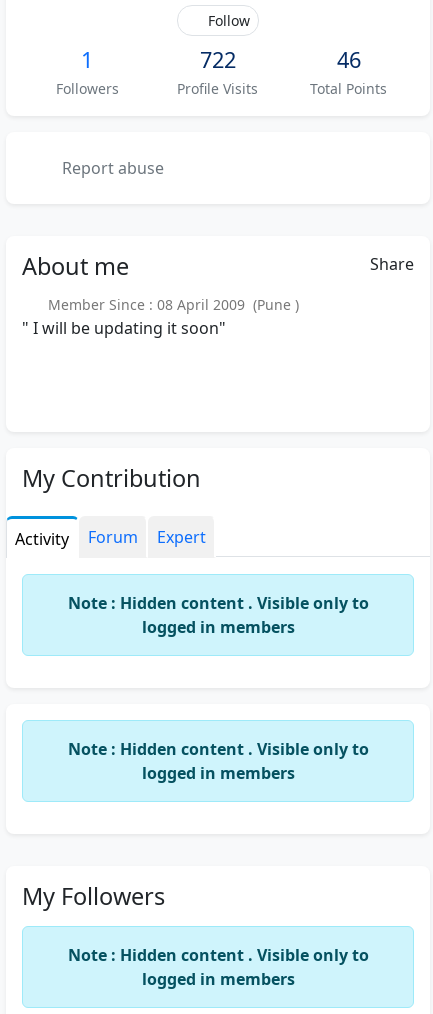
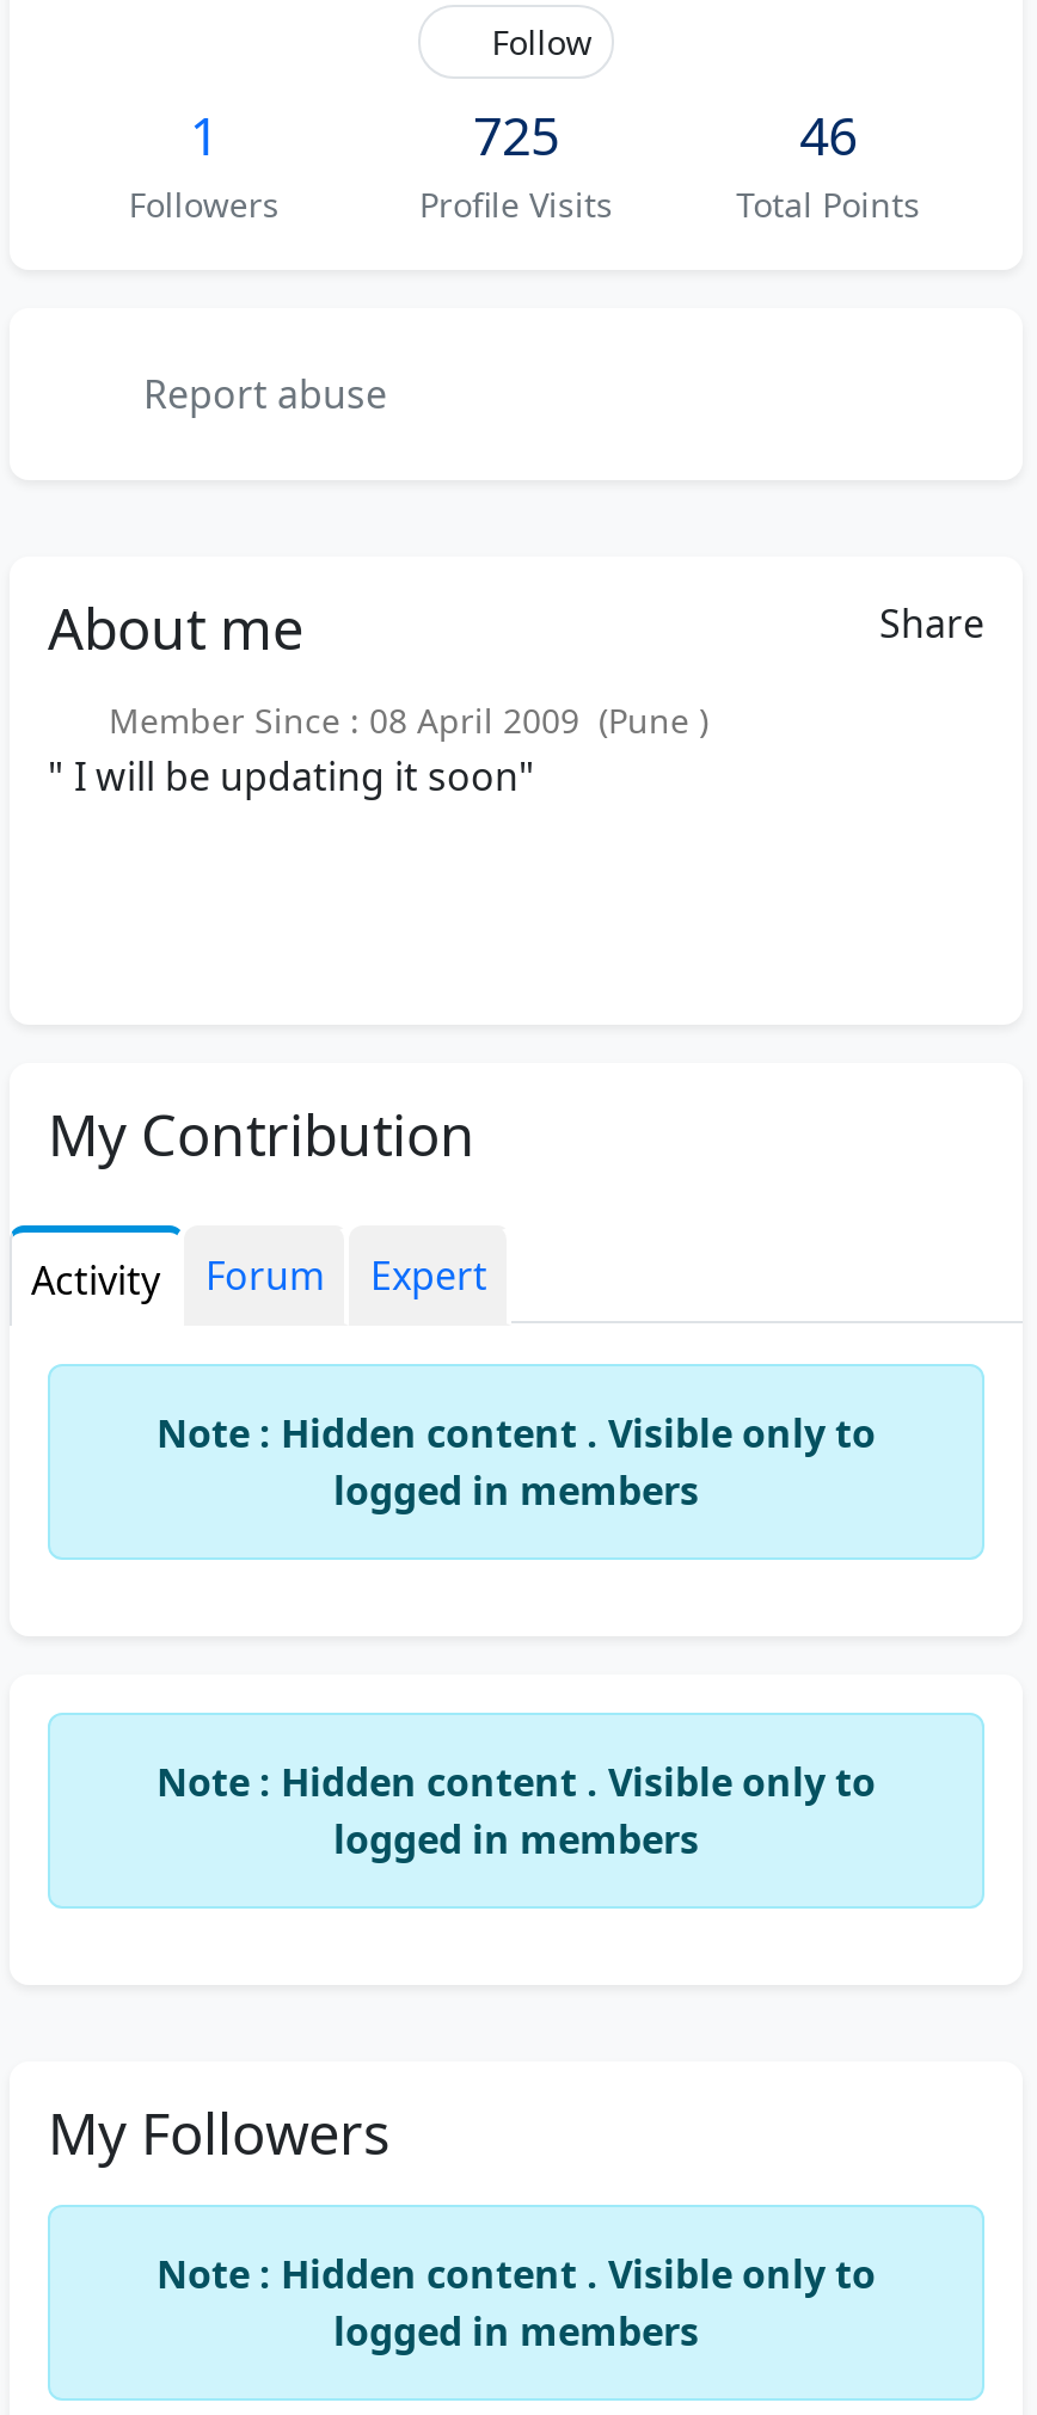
[200,45,236,74] 722 -> [473,100,559,170] 725

